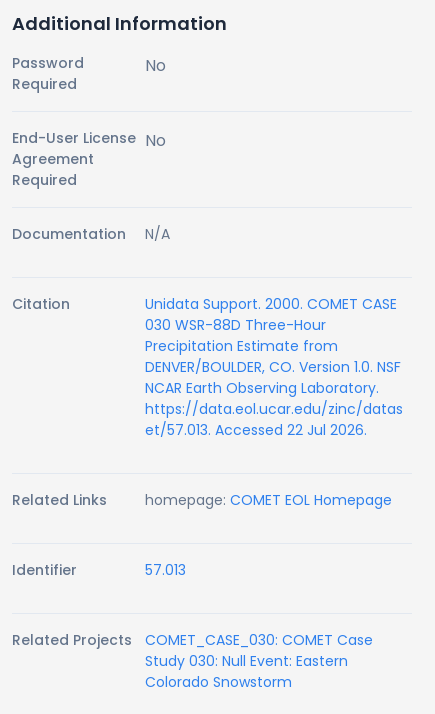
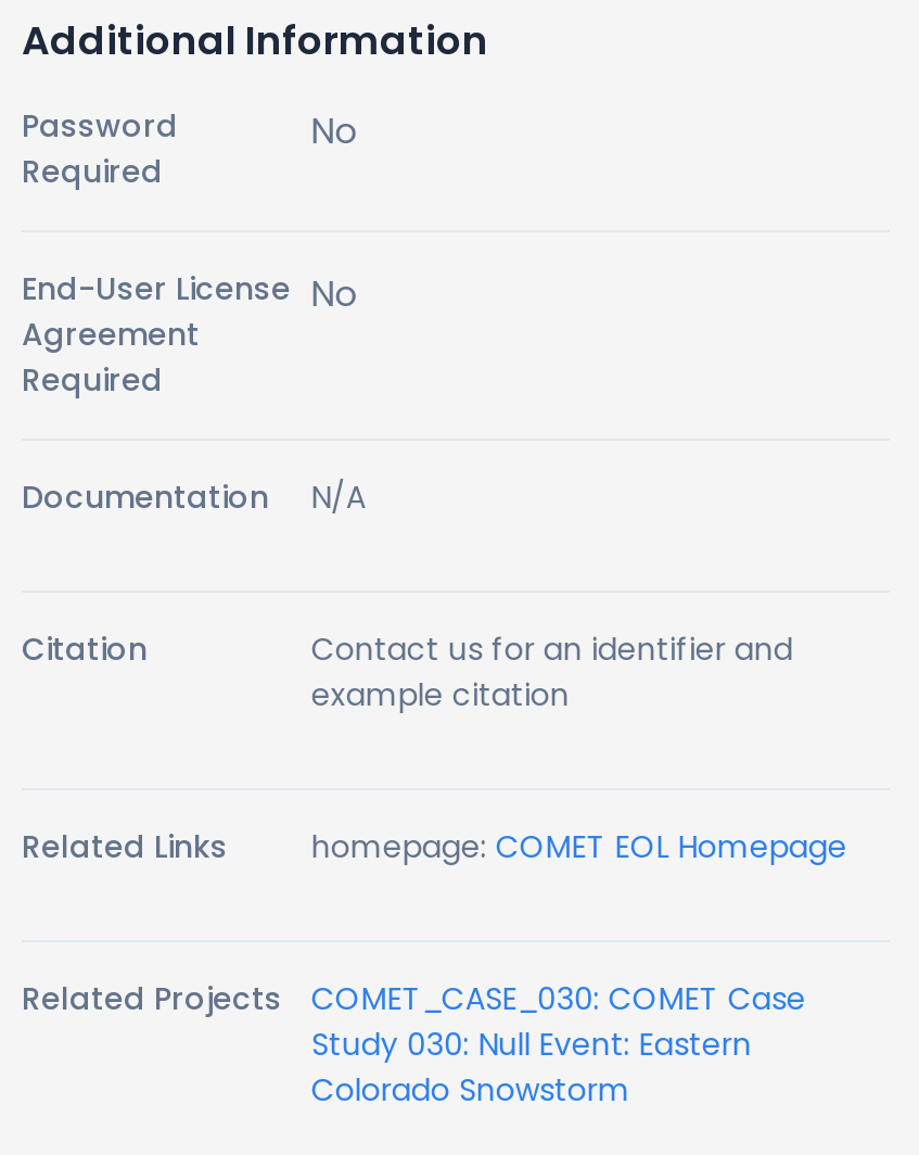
[145,294,403,440] Unidata Support. 2000. COMET CASE | 030 WSR-88D Three-Hour | Precipitation Estimate from | DENVER/BOULDER, CO. Version 1.0. NSF | NCAR Earth Observing Laboratory. | https://data.eol.ucar.edu/zinc/datas | et/57.013. Accessed 22 Jul 2026. -> [311,627,793,716] Contact us for an identifier and | example citation
[12,560,186,580] Identifier | 57.013 -> none

